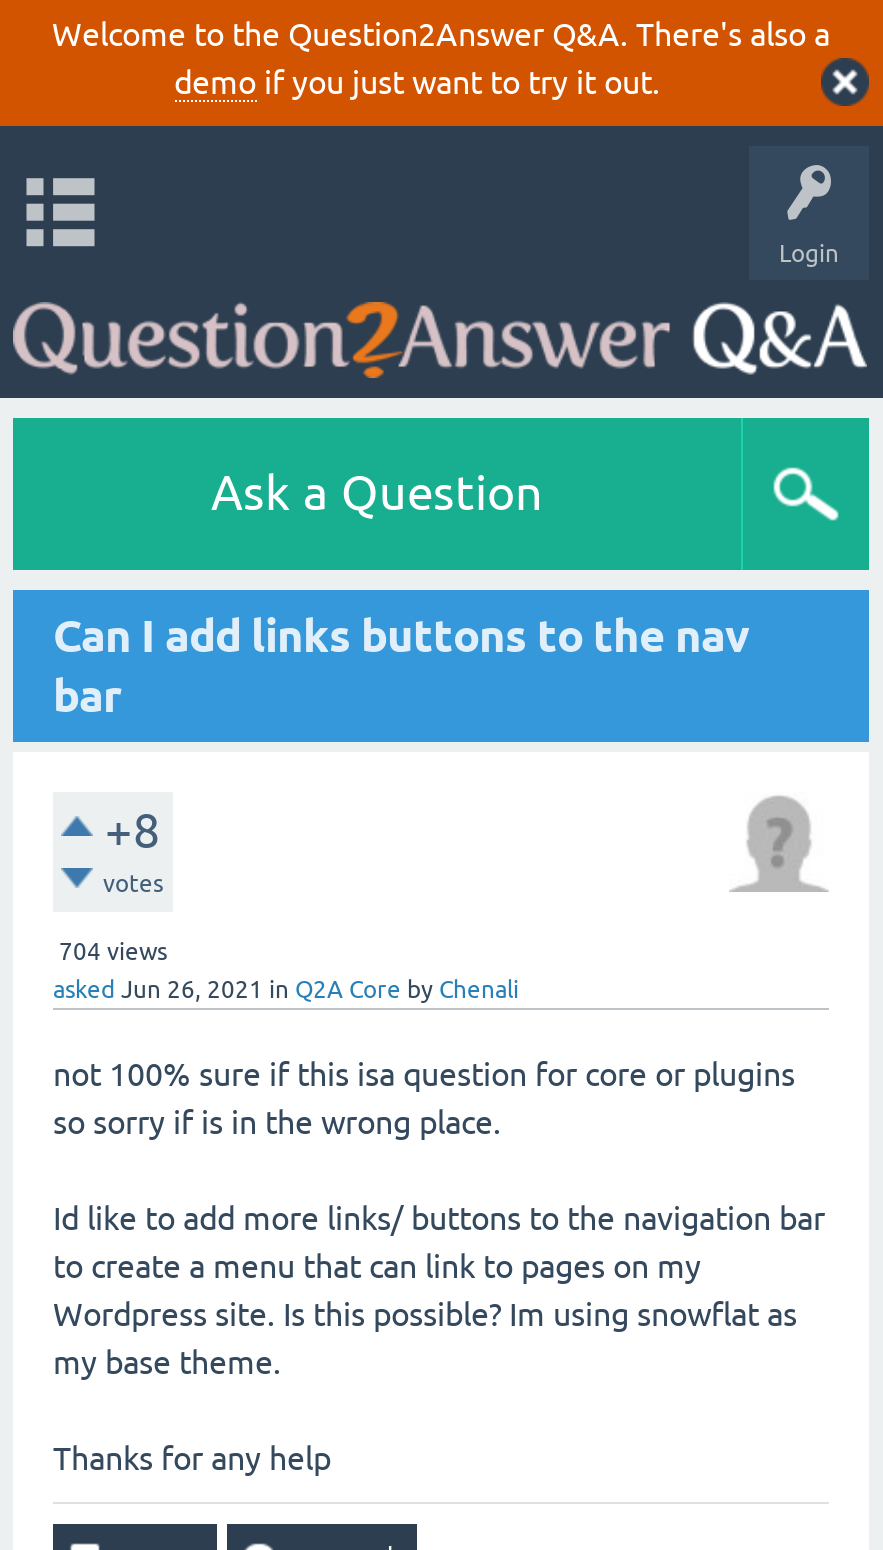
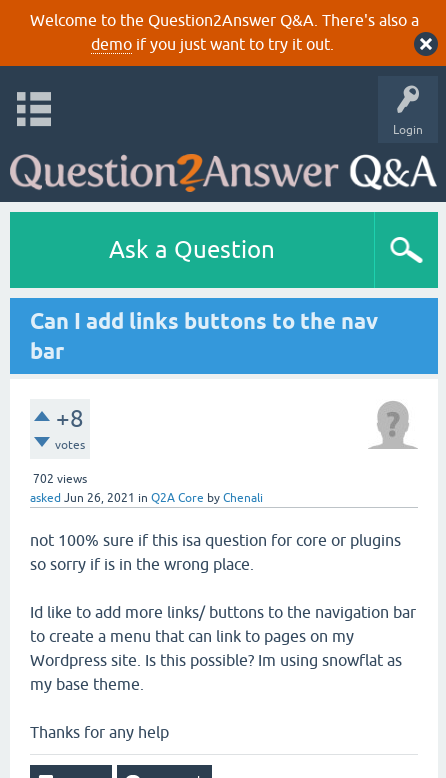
[59,938,167,966] 704 views -> [33,472,87,486] 702 views

